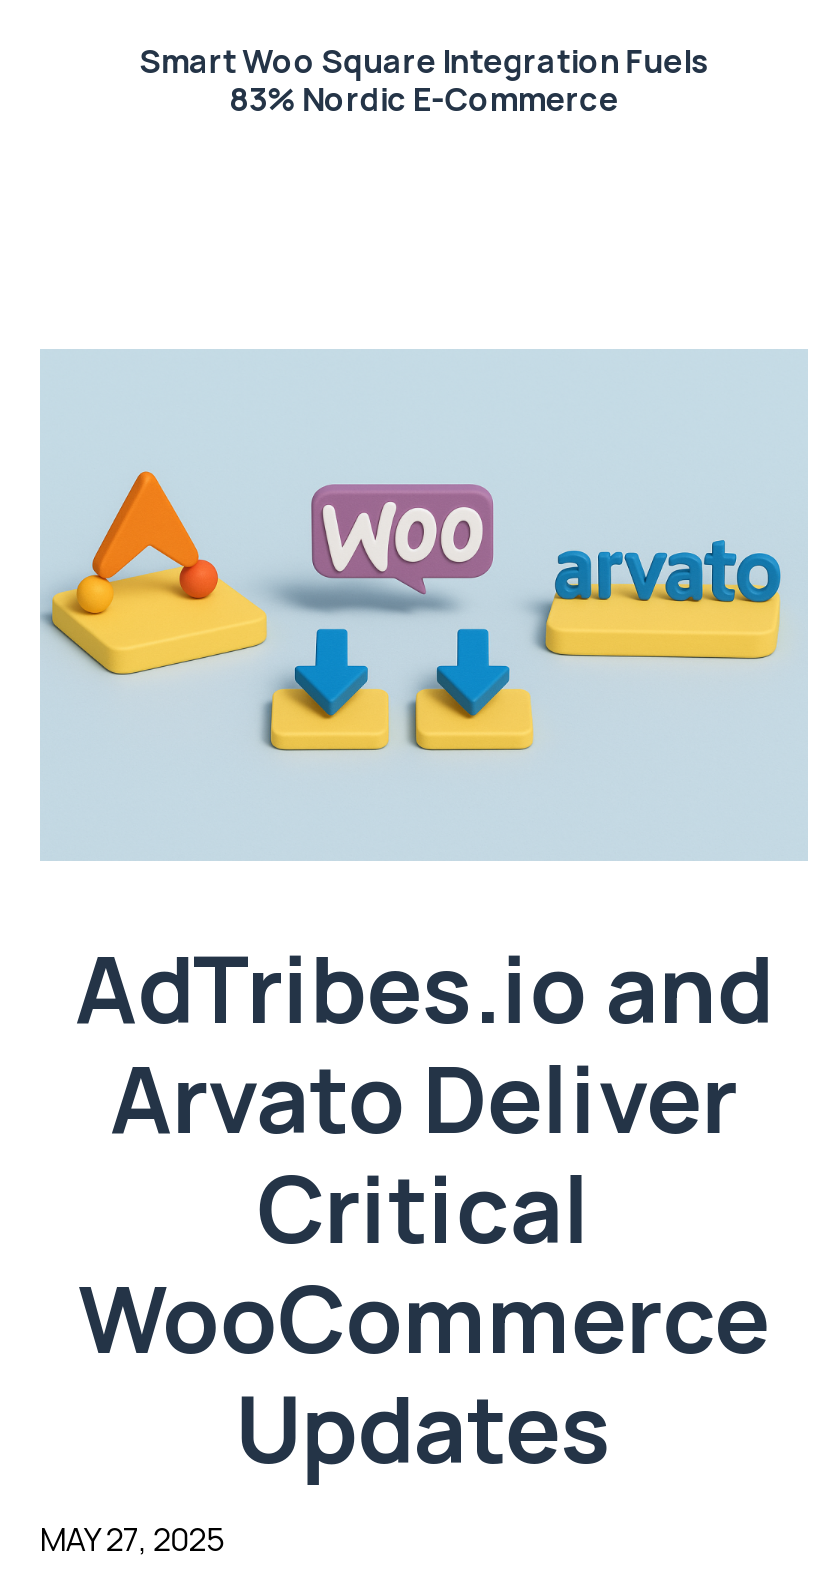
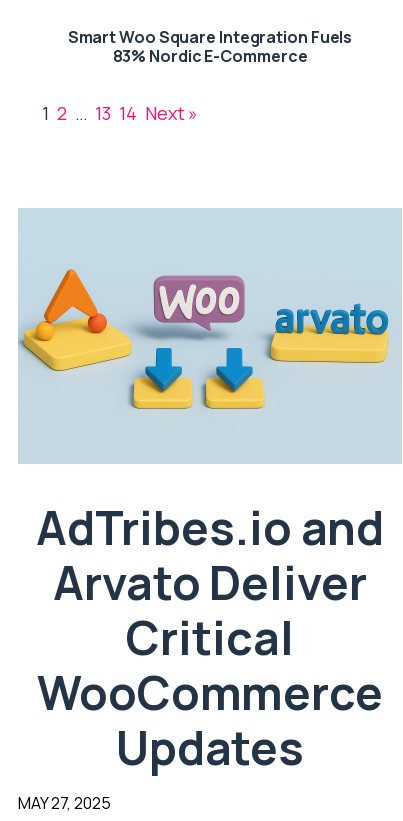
none -> [42,101,198,125] 1 2 … 13 14 Next »

